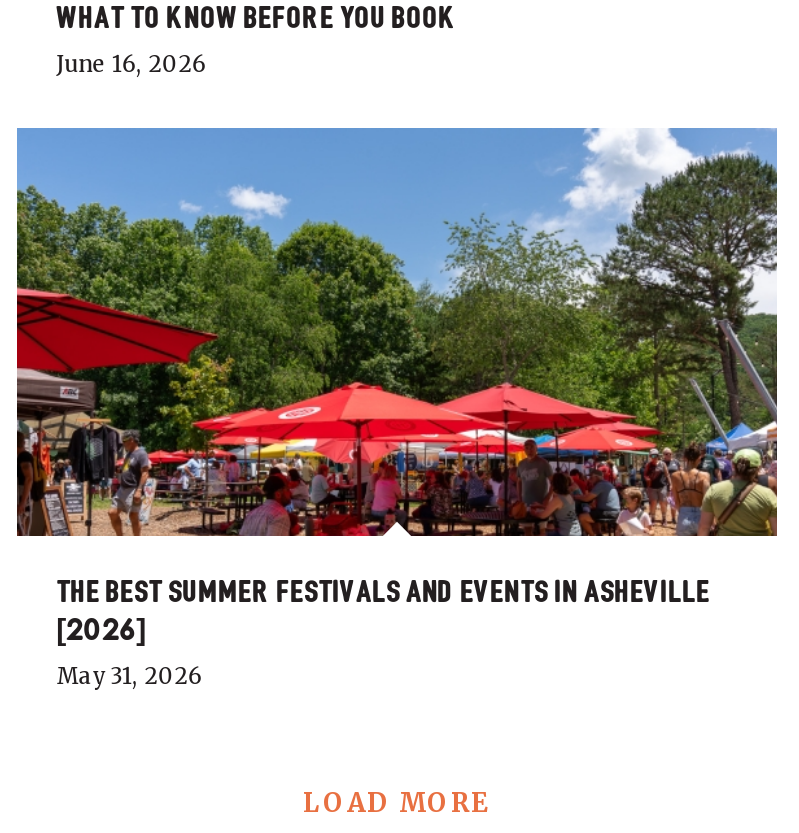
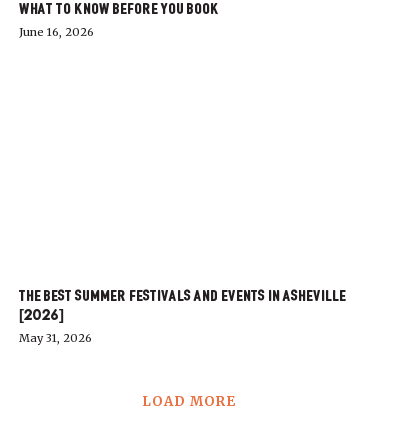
[15,126,779,538] [image] -> none

